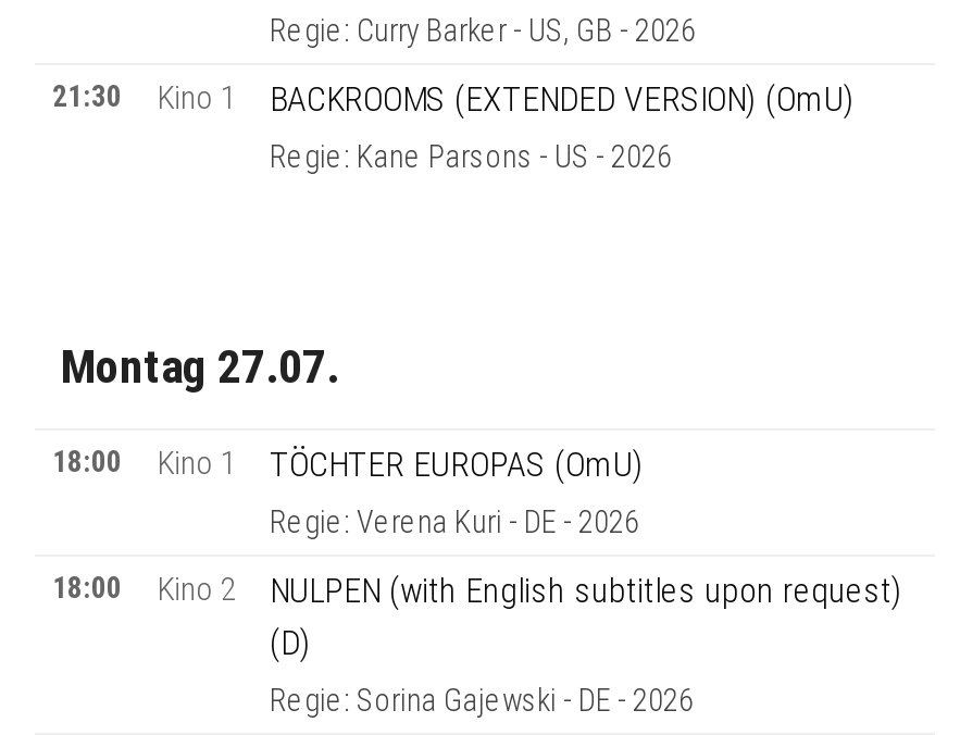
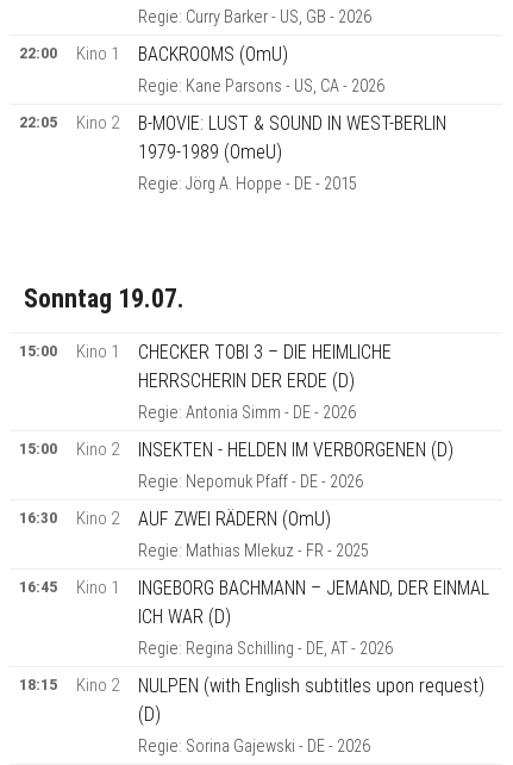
[52,78,122,113] 21:30 -> [19,43,57,62] 22:00
[270,78,855,176] BACKROOMS (EXTENDED VERSION) (OmU) | Regie: Kane Parsons - US - 2026 -> [19,43,446,194] BACKROOMS (OmU) | Regie: Kane Parsons - US, CA - 2026 | 22:05 | Kino 2 | B-MOVIE: LUST & SOUND IN WEST-BERLIN | 1979-1989 (OmeU) | Regie: Jörg A. Hoppe - DE - 2015
[52,339,339,478] Montag 27.07. | 18:00 -> [19,284,184,360] Sonntag 19.07. | 15:00
[52,444,644,605] TÖCHTER EUROPAS (OmU) | Regie: Verena Kuri - DE - 2026 | 18:00 -> [19,341,489,694] CHECKER TOBI 3 – DIE HEIMLICHE | HERRSCHERIN DER ERDE (D) | Regie: Antonia Simm - DE - 2026 | 15:00 | Kino 2 | INSEKTEN - HELDEN IM VERBORGENEN (D) | Regie: Nepomuk Pfaff - DE - 2026 | 16:30 | Kino 2 | AUF ZWEI RÄDERN (OmU) | Regie: Mathias Mlekuz - FR - 2025 | 16:45 | Kino 1 | INGEBORG BACHMANN – JEMAND, DER EINMAL | ICH WAR (D) | Regie: Regina Schilling - DE, AT - 2026 | 18:15

